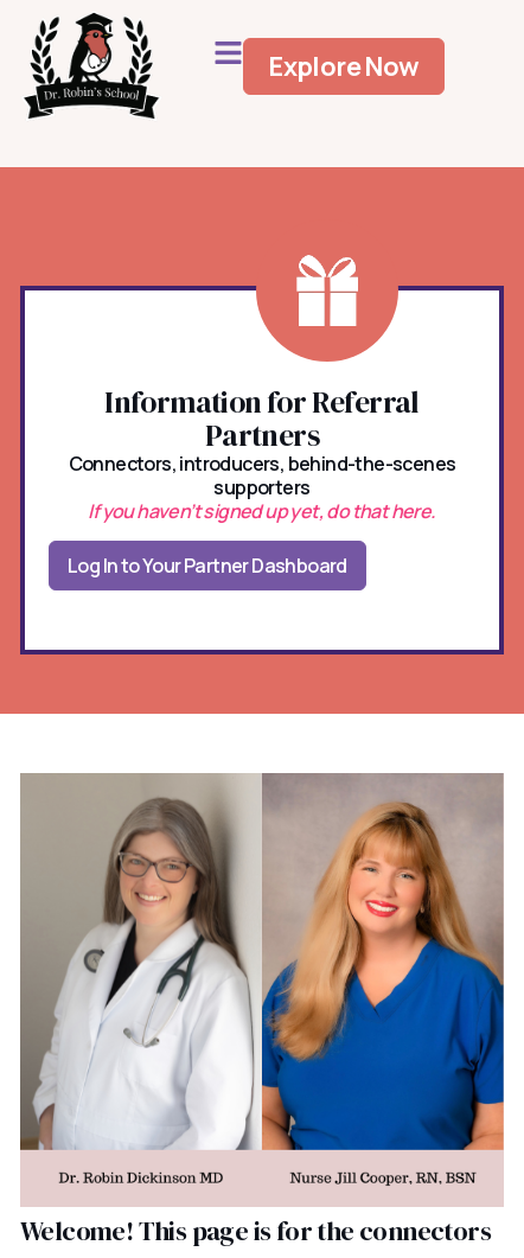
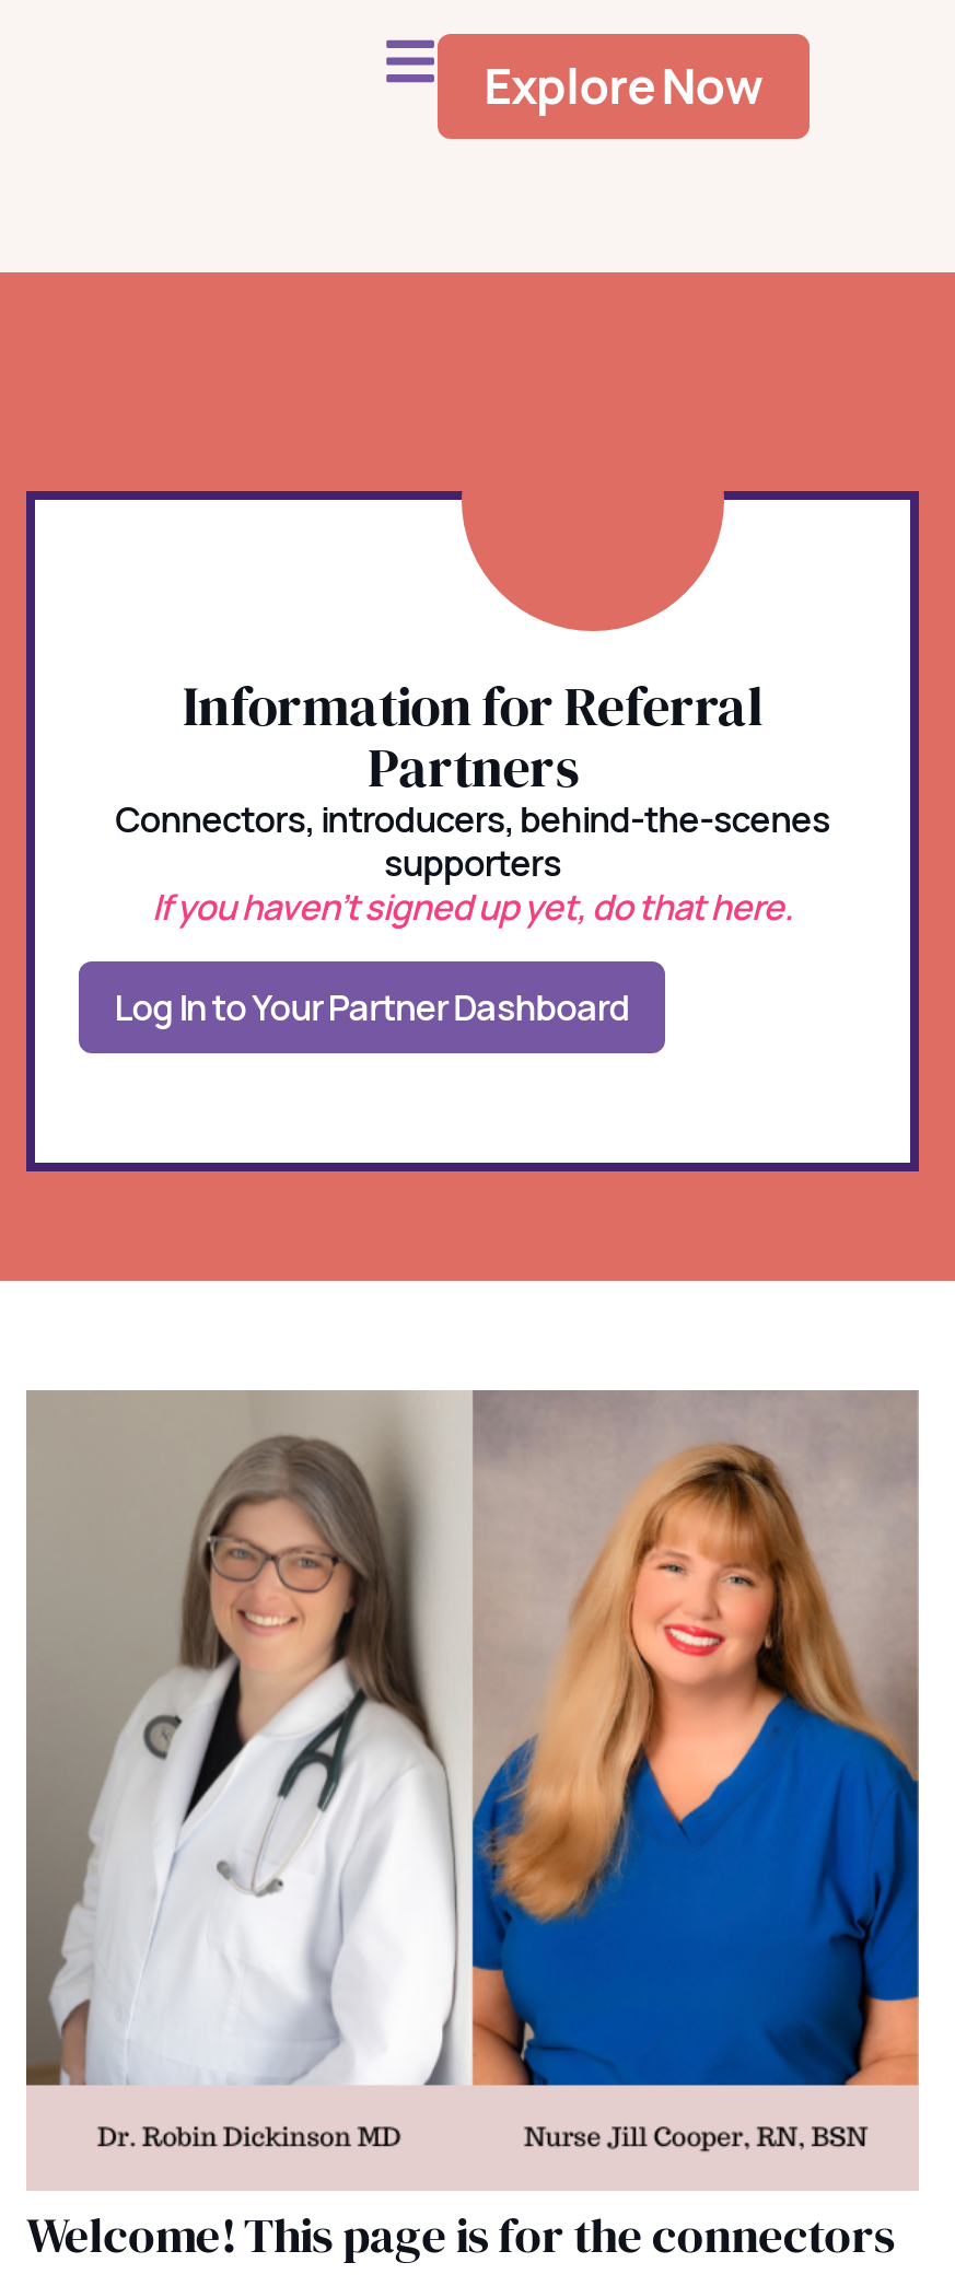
[24,12,159,120] [image] -> none
[295,254,359,327] [image] -> none

